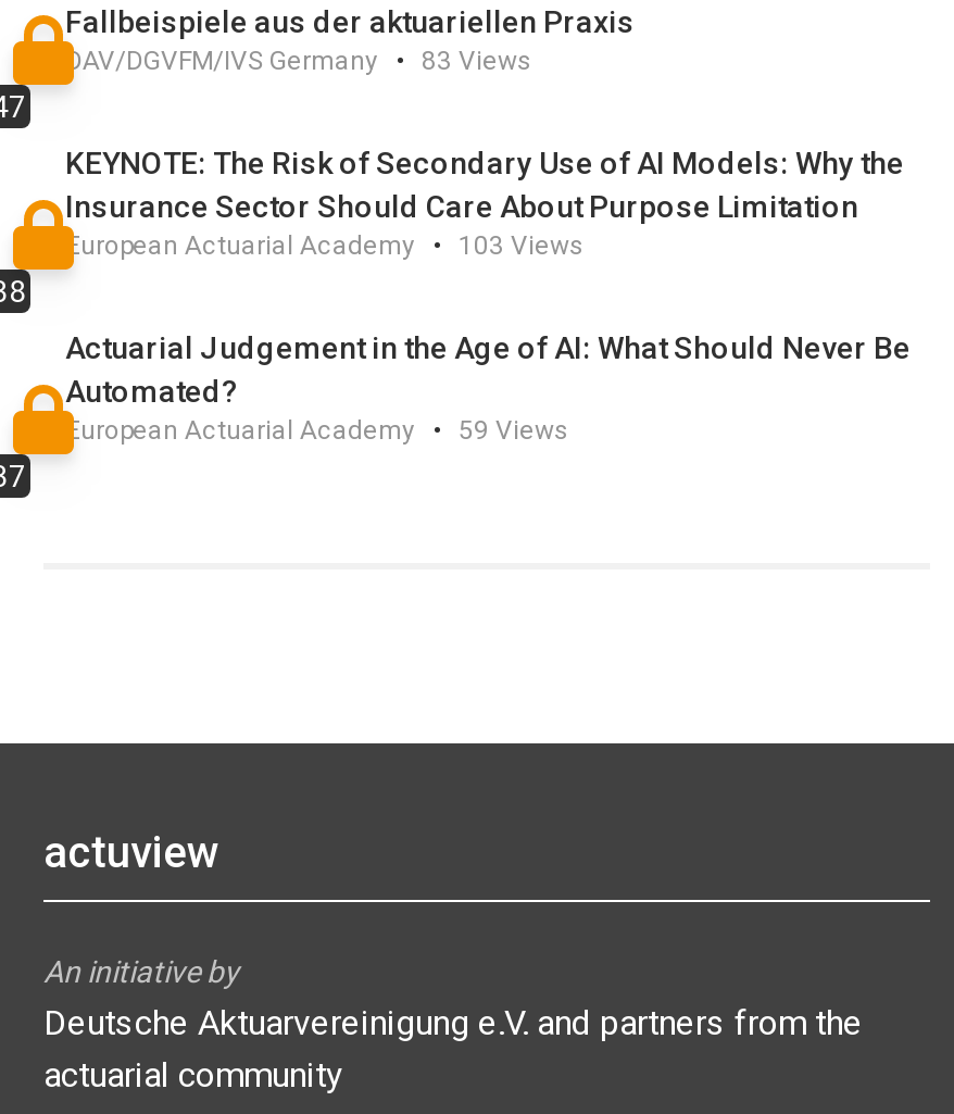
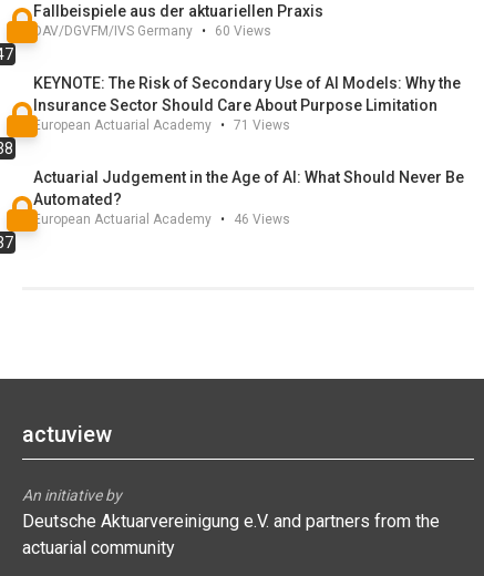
[65,46,532,76] DAV/DGVFM/IVS Germany • 83 Views -> [33,23,271,39] DAV/DGVFM/IVS Germany • 60 Views
[65,230,585,261] European Actuarial Academy • 103 Views -> [33,117,290,133] European Actuarial Academy • 71 Views
[65,415,569,446] European Actuarial Academy • 59 Views -> [33,212,290,227] European Actuarial Academy • 46 Views

